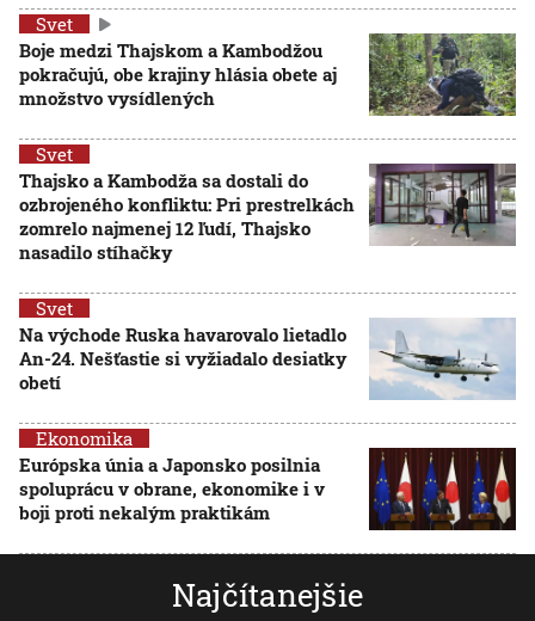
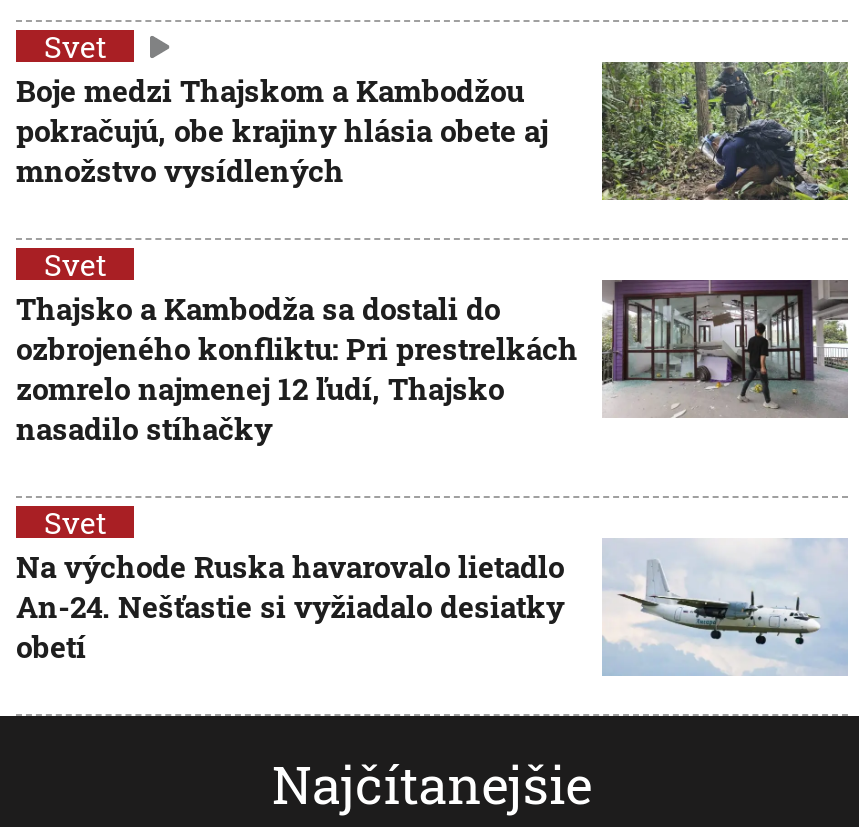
[19,426,517,531] [image] | Ekonomika | Európska únia a Japonsko posilnia | spoluprácu v obrane, ekonomike i v | boji proti nekalým praktikám -> none

